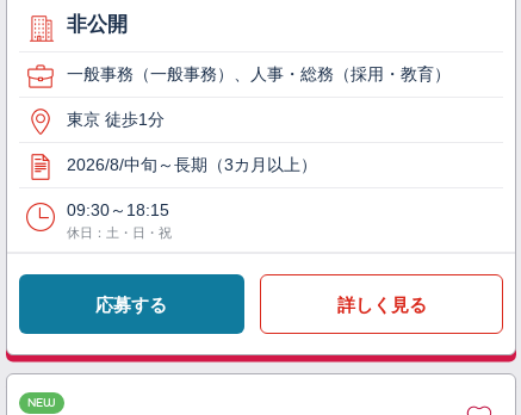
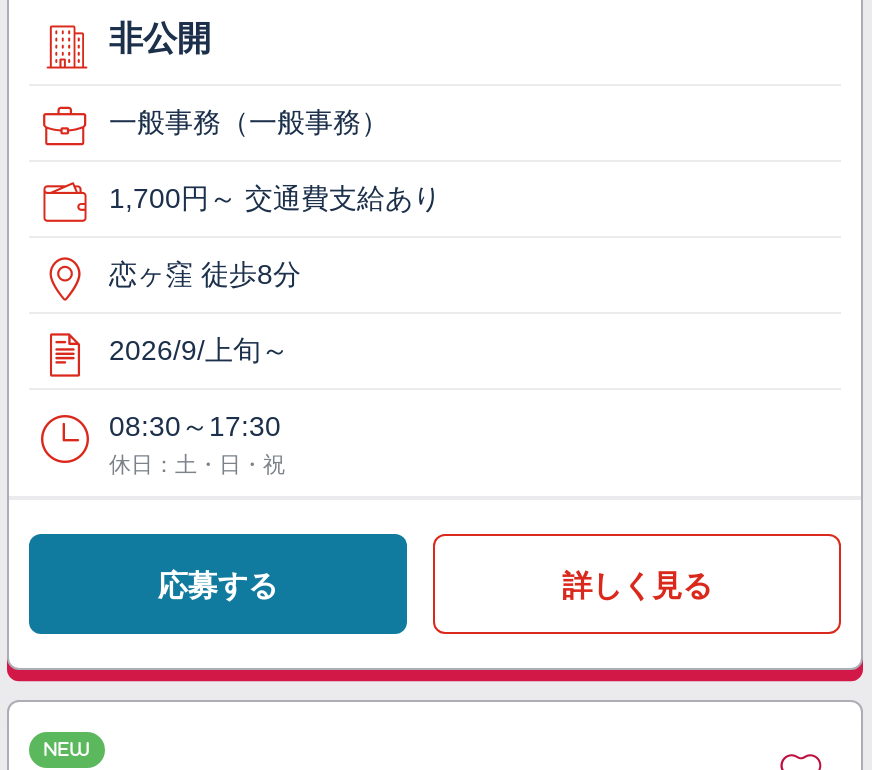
[67,65,451,220] 一般事務（一般事務）、人事・総務（採用・教育） | 東京 徒歩1分 | 2026/8/中旬～長期（3カ月以上） | 09:30～18:15 -> [109,107,441,443] 一般事務（一般事務） | 1,700円～ 交通費支給あり | 恋ヶ窪 徒歩8分 | 2026/9/上旬～ | 08:30～17:30

